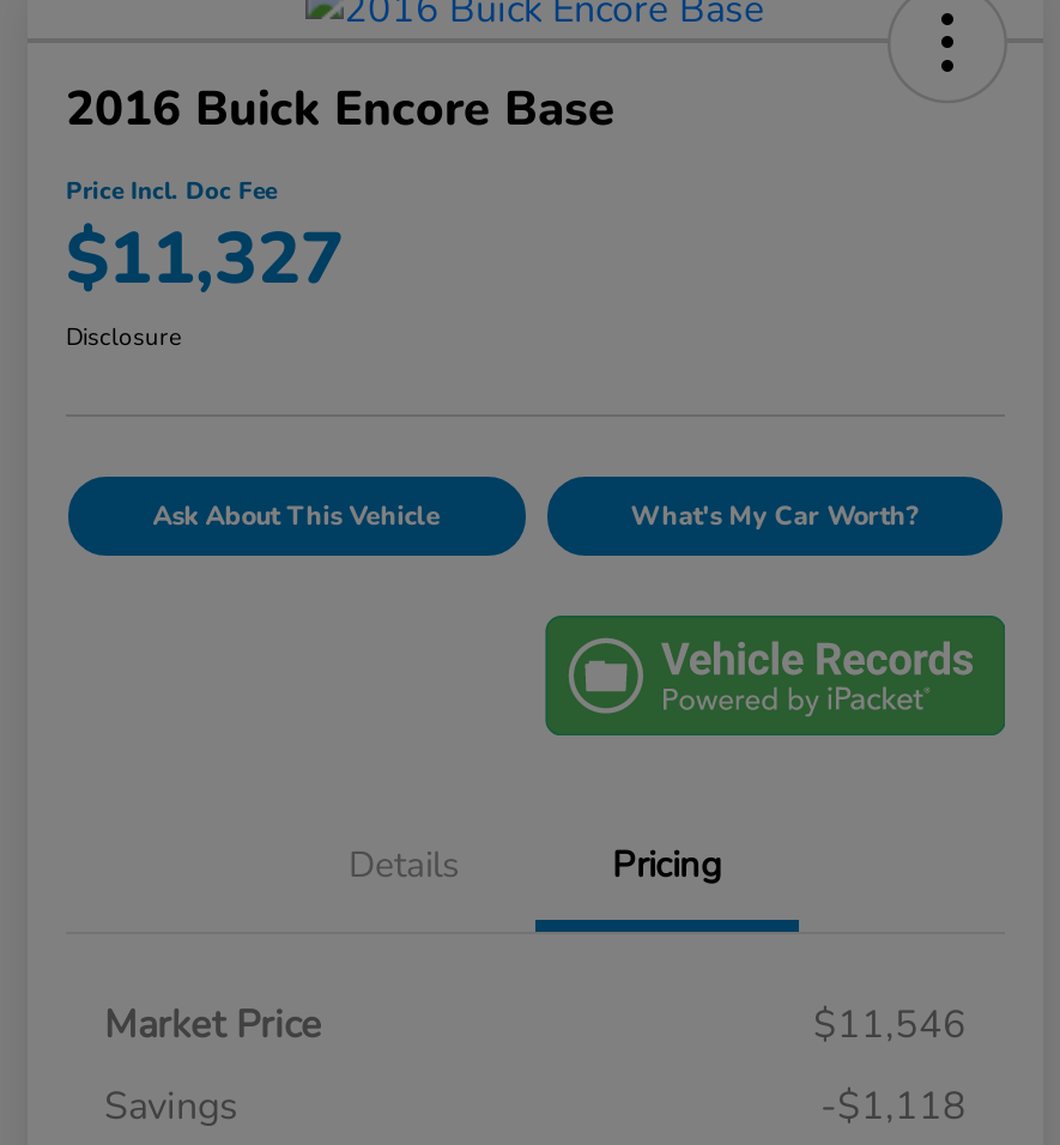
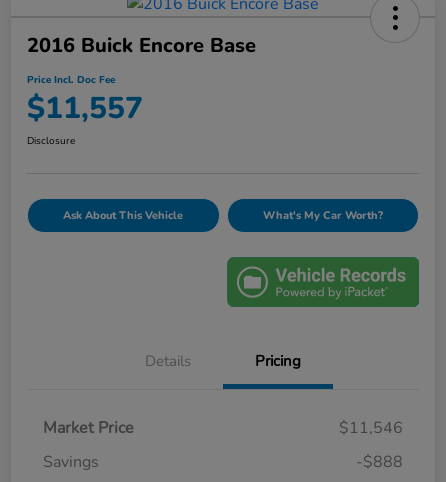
[66,212,344,310] $11,327 -> [27,88,143,129] $11,557
[820,1081,967,1133] -$1,118 -> [356,451,403,473] -$888

